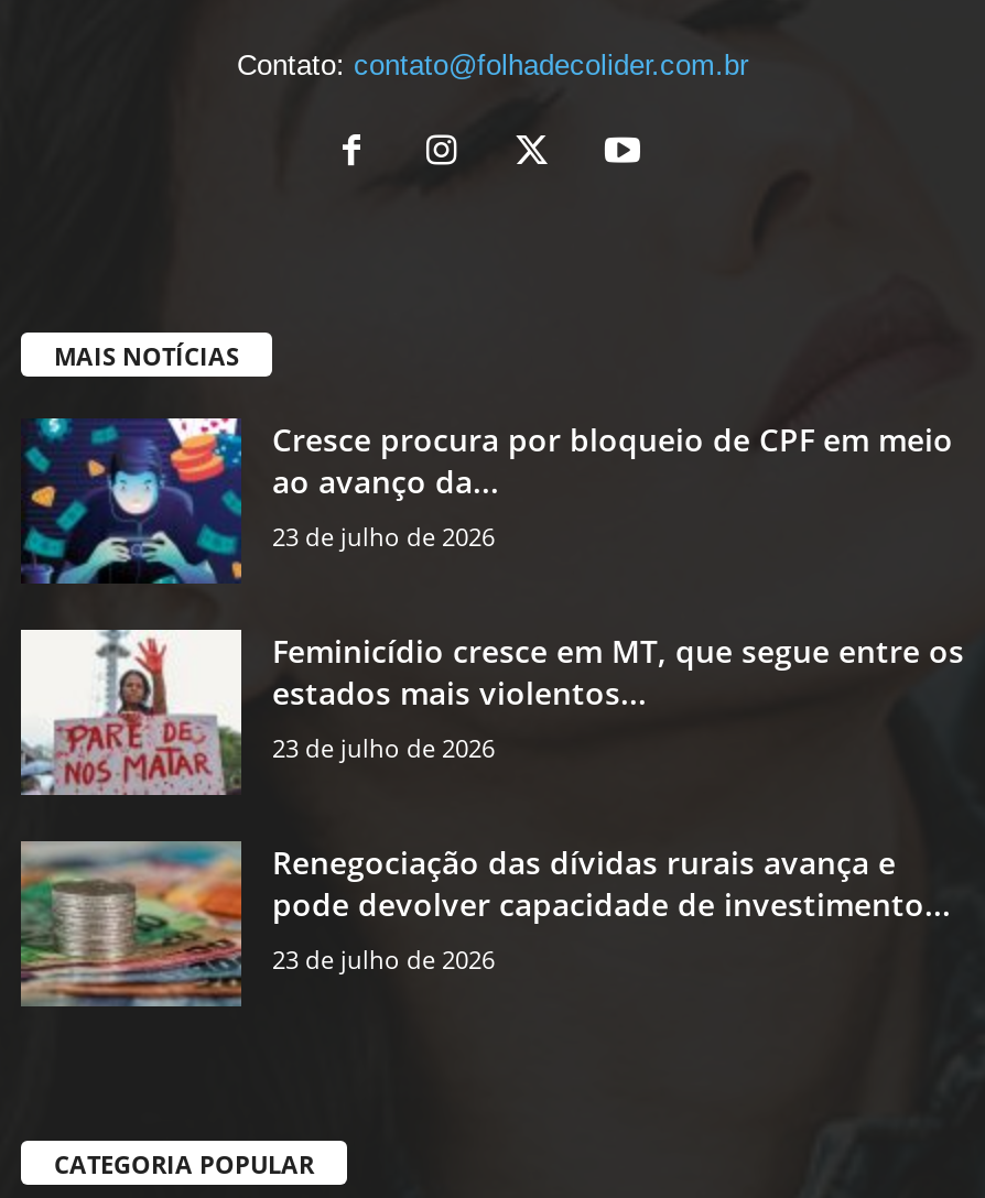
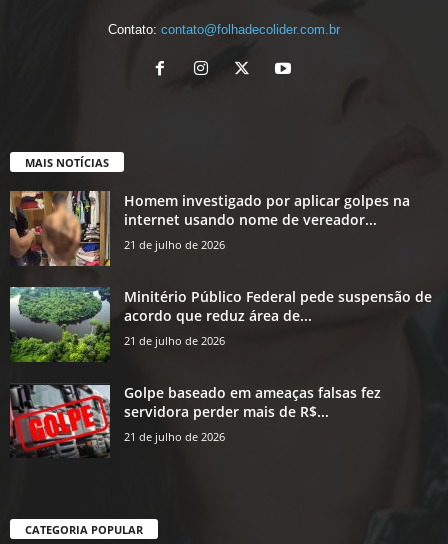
[21,416,953,586] [image] | Cresce procura por bloqueio de CPF em meio | ao avanço da... | 23 de julho de 2026 -> [9,190,410,267] [image] | Homem investigado por aplicar golpes na | internet usando nome de vereador... | 21 de julho de 2026
[19,628,964,797] [image] | Feminicídio cresce em MT, que segue entre os | estados mais violentos... | 23 de julho de 2026 -> [9,286,432,363] [image] | Minitério Público Federal pede suspensão de | acordo que reduz área de... | 21 de julho de 2026
[19,839,951,1009] [image] | Renegociação das dívidas rurais avança e | pode devolver capacidade de investimento... | 23 de julho de 2026 -> [9,382,381,457] [image] | Golpe baseado em ameaças falsas fez | servidora perder mais de R$... | 21 de julho de 2026

